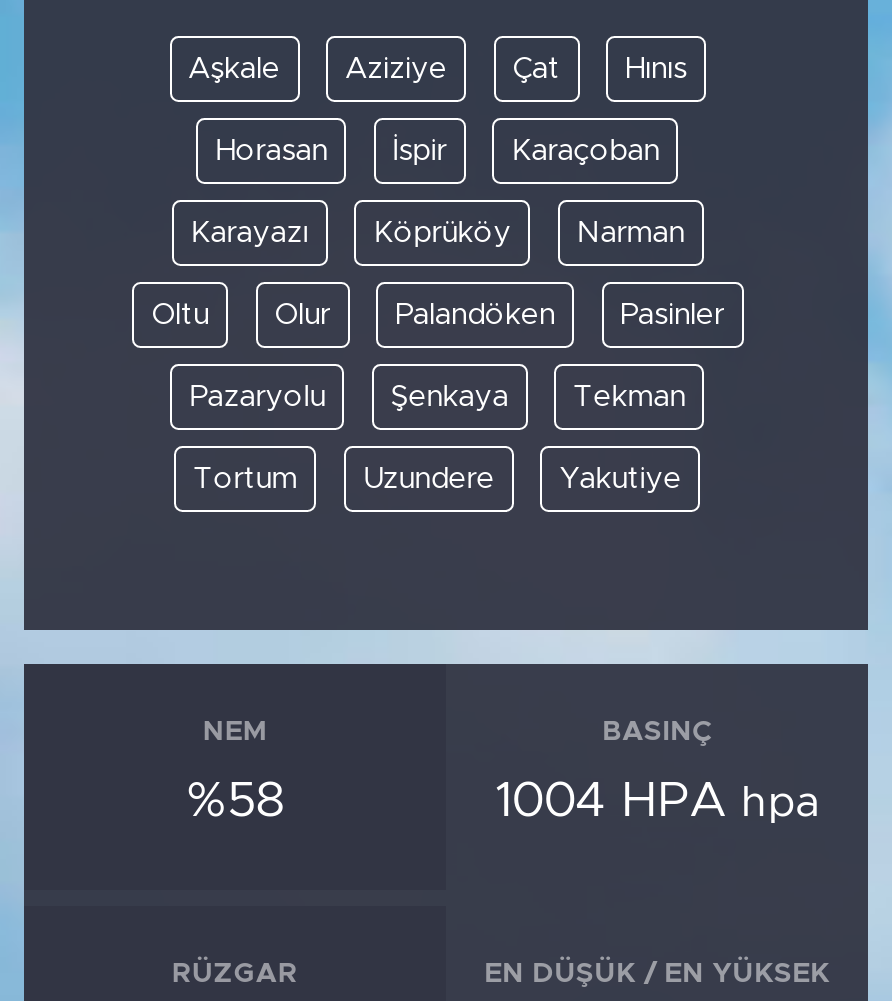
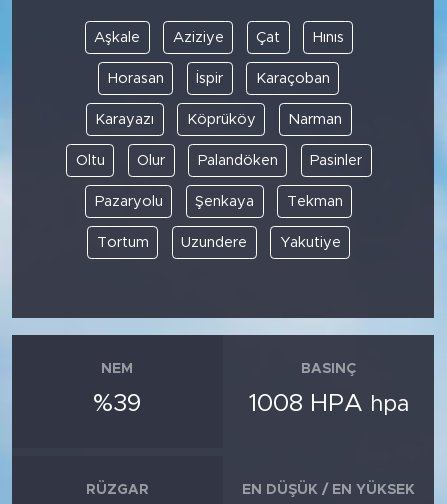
[187,777,283,827] %58 -> [93,391,141,416] %39
[495,777,819,827] 1004 HPA hpa -> [249,391,409,416] 1008 HPA hpa

